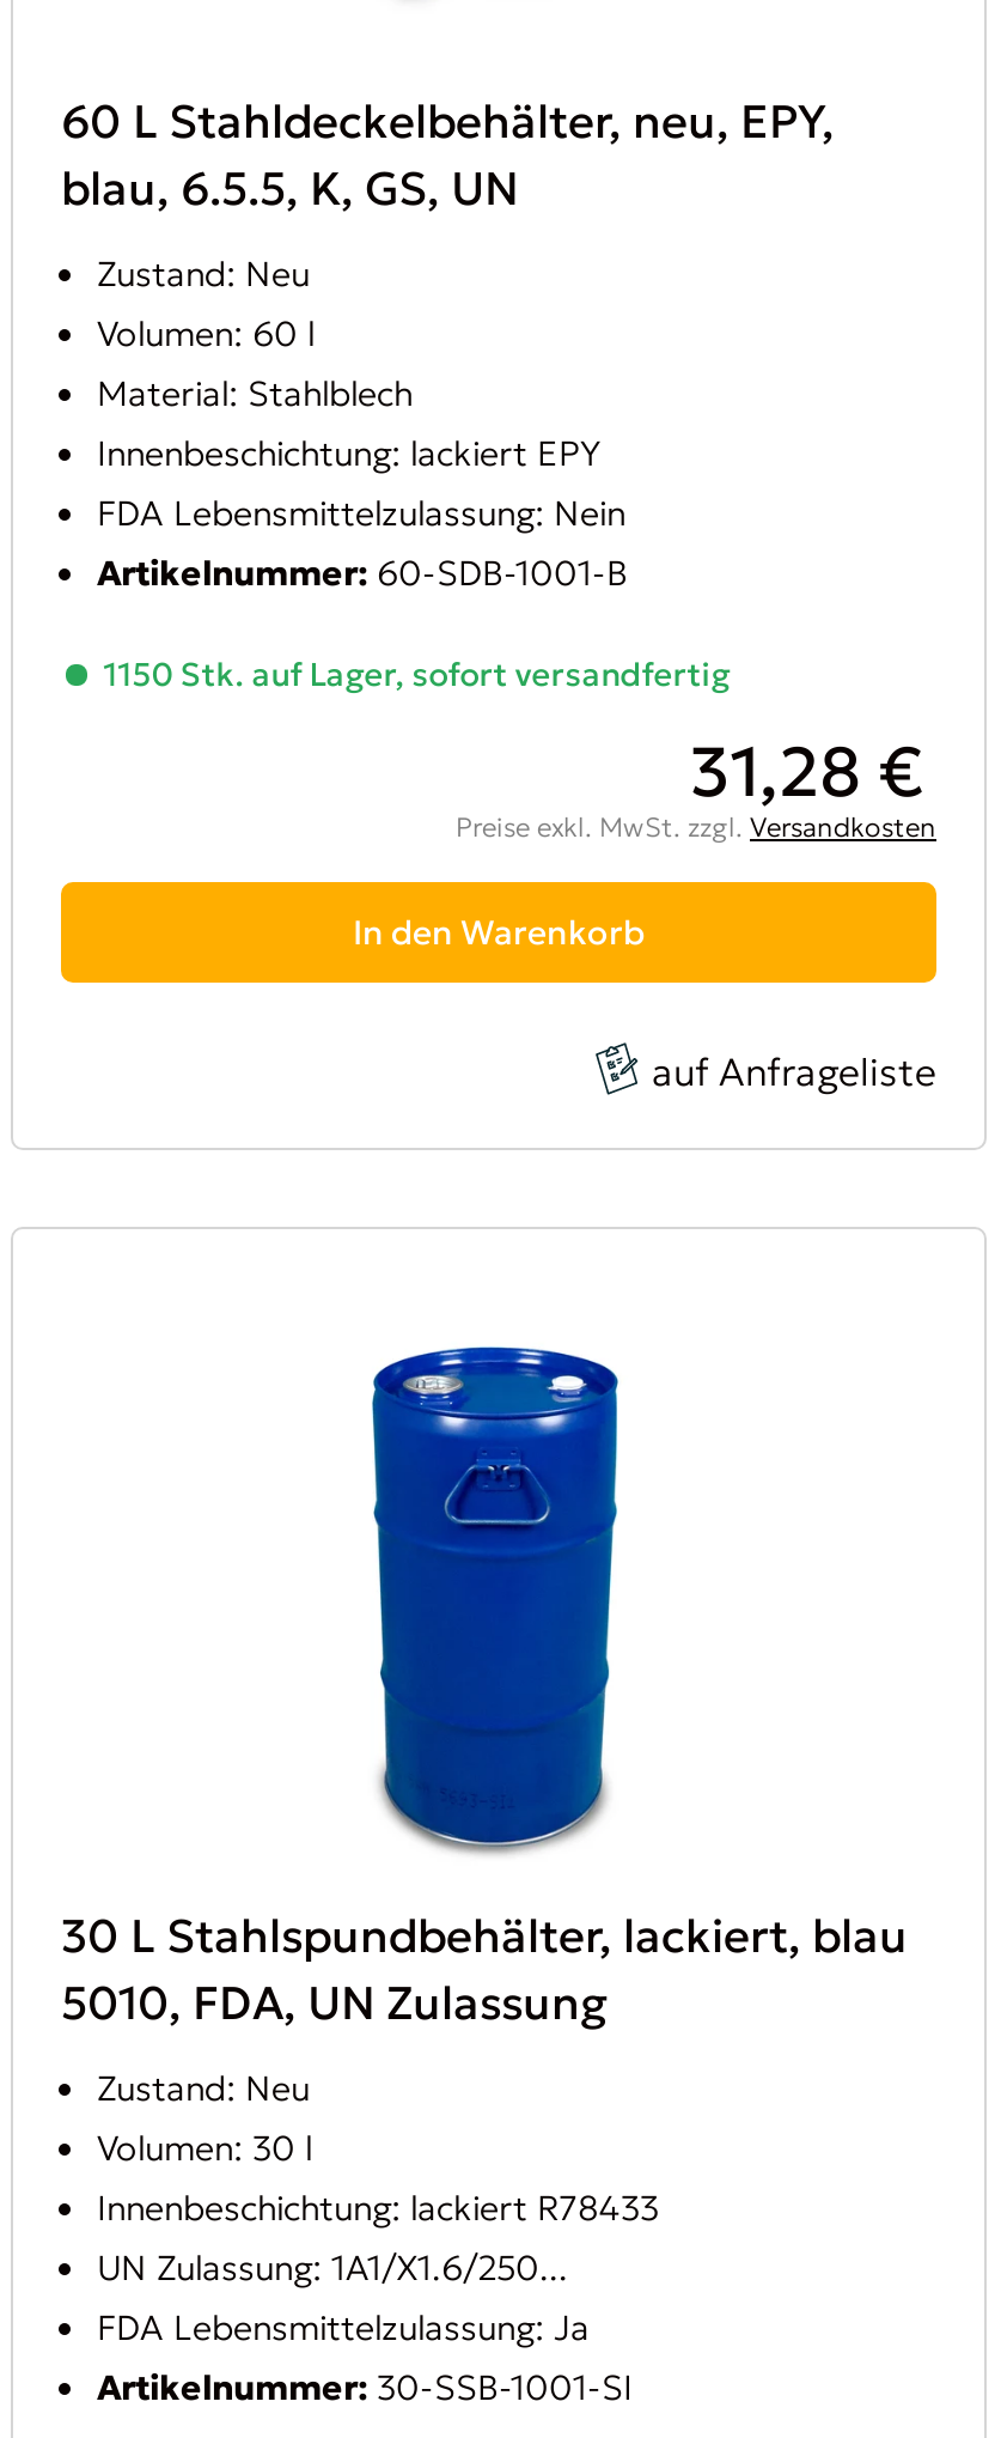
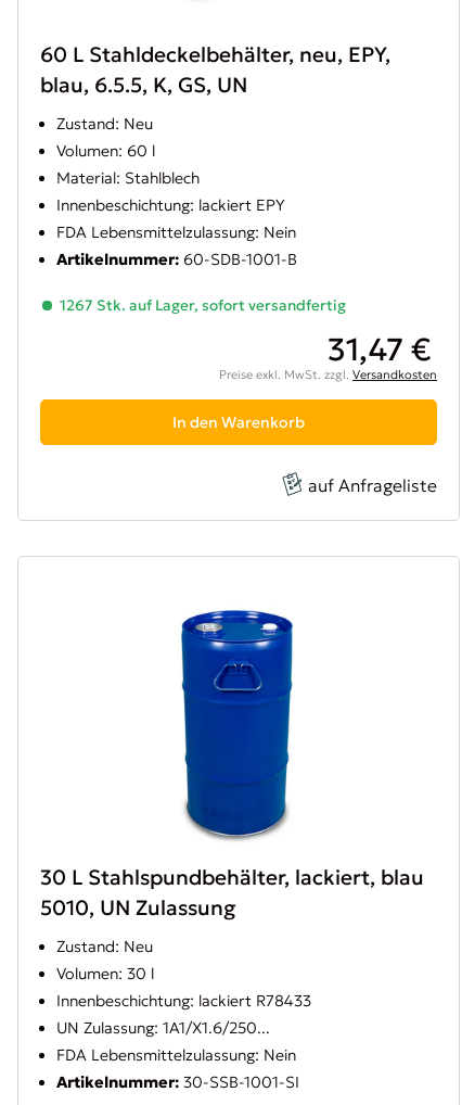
[104,653,730,694] 1150 Stk. auf Lager, sofort versandfertig -> [59,296,346,315] 1267 Stk. auf Lager, sofort versandfertig
[690,727,924,814] 31,28 € -> [328,330,432,369] 31,47 €
[61,1973,606,2030] 5010, FDA, UN Zulassung -> [40,895,235,921] 5010, UN Zulassung
[97,2305,590,2348] FDA Lebensmittelzulassung: Ja -> [56,1045,296,1065] FDA Lebensmittelzulassung: Nein

